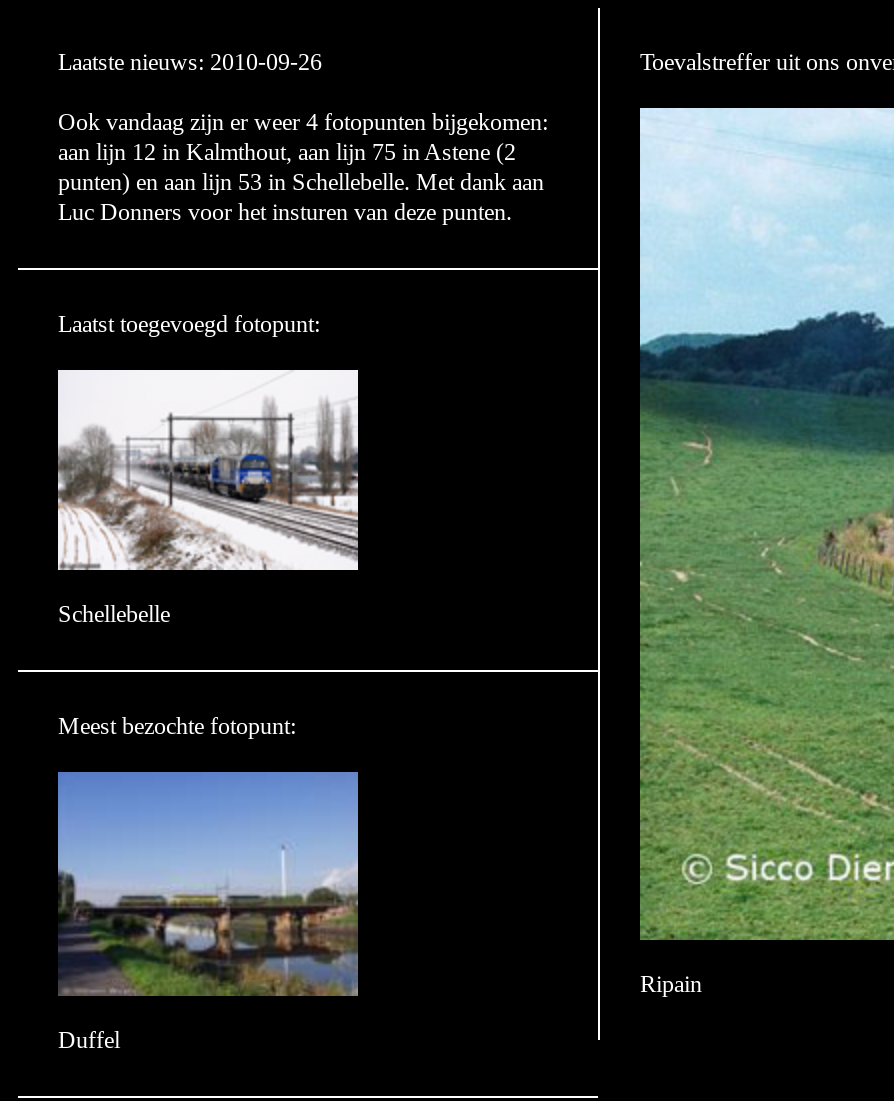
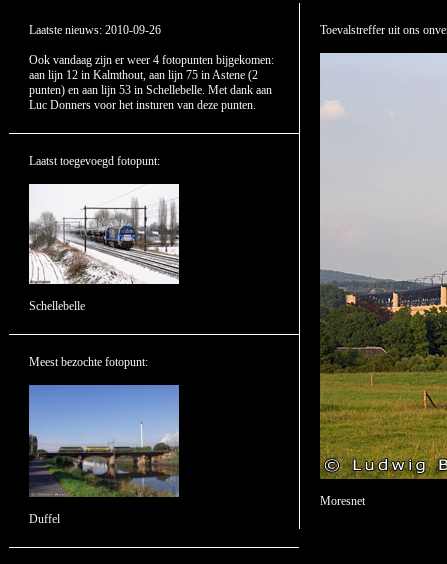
[638,126,888,998] [image] | Ripain -> [319,63,444,508] [image] | Moresnet

